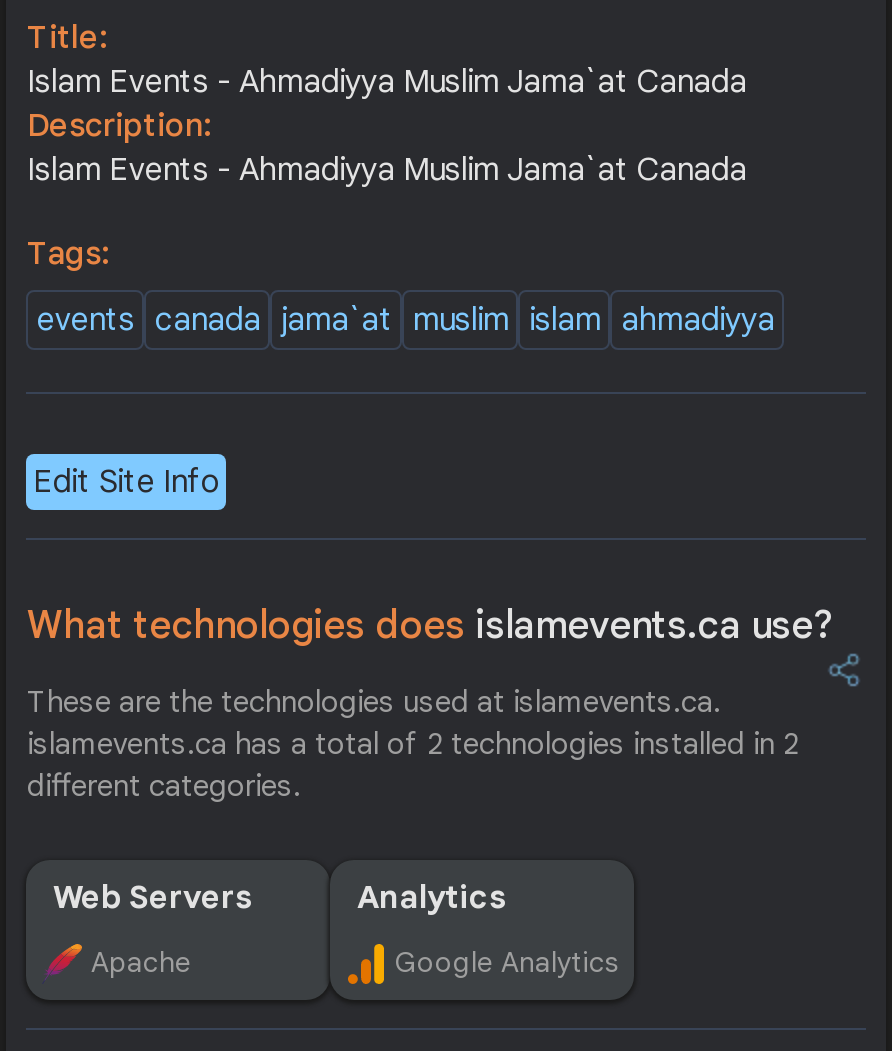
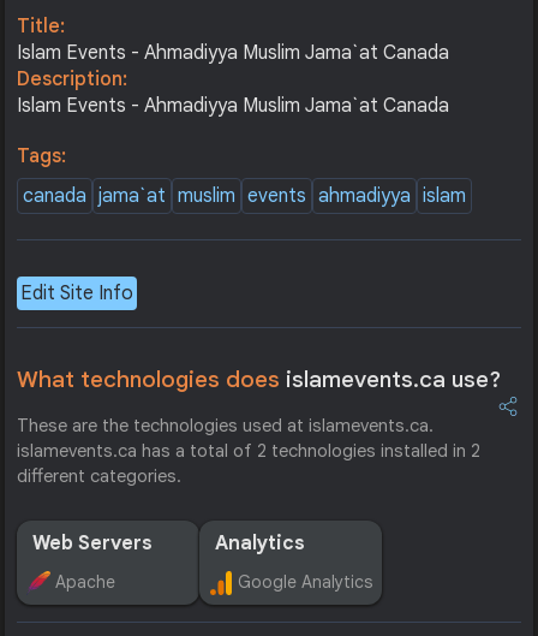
[37,300,775,340] events canada jama`at muslim islam ahmadiyya -> [23,184,467,208] canada jama`at muslim events ahmadiyya islam

